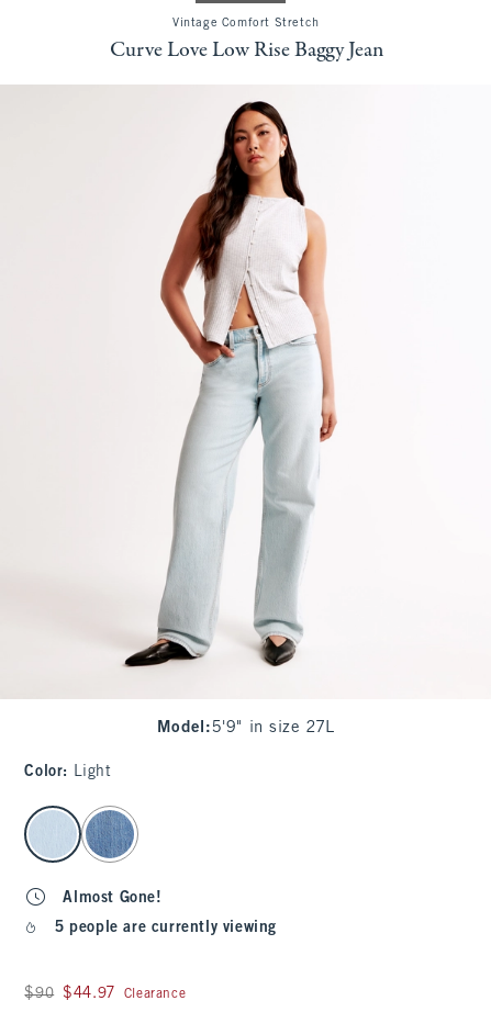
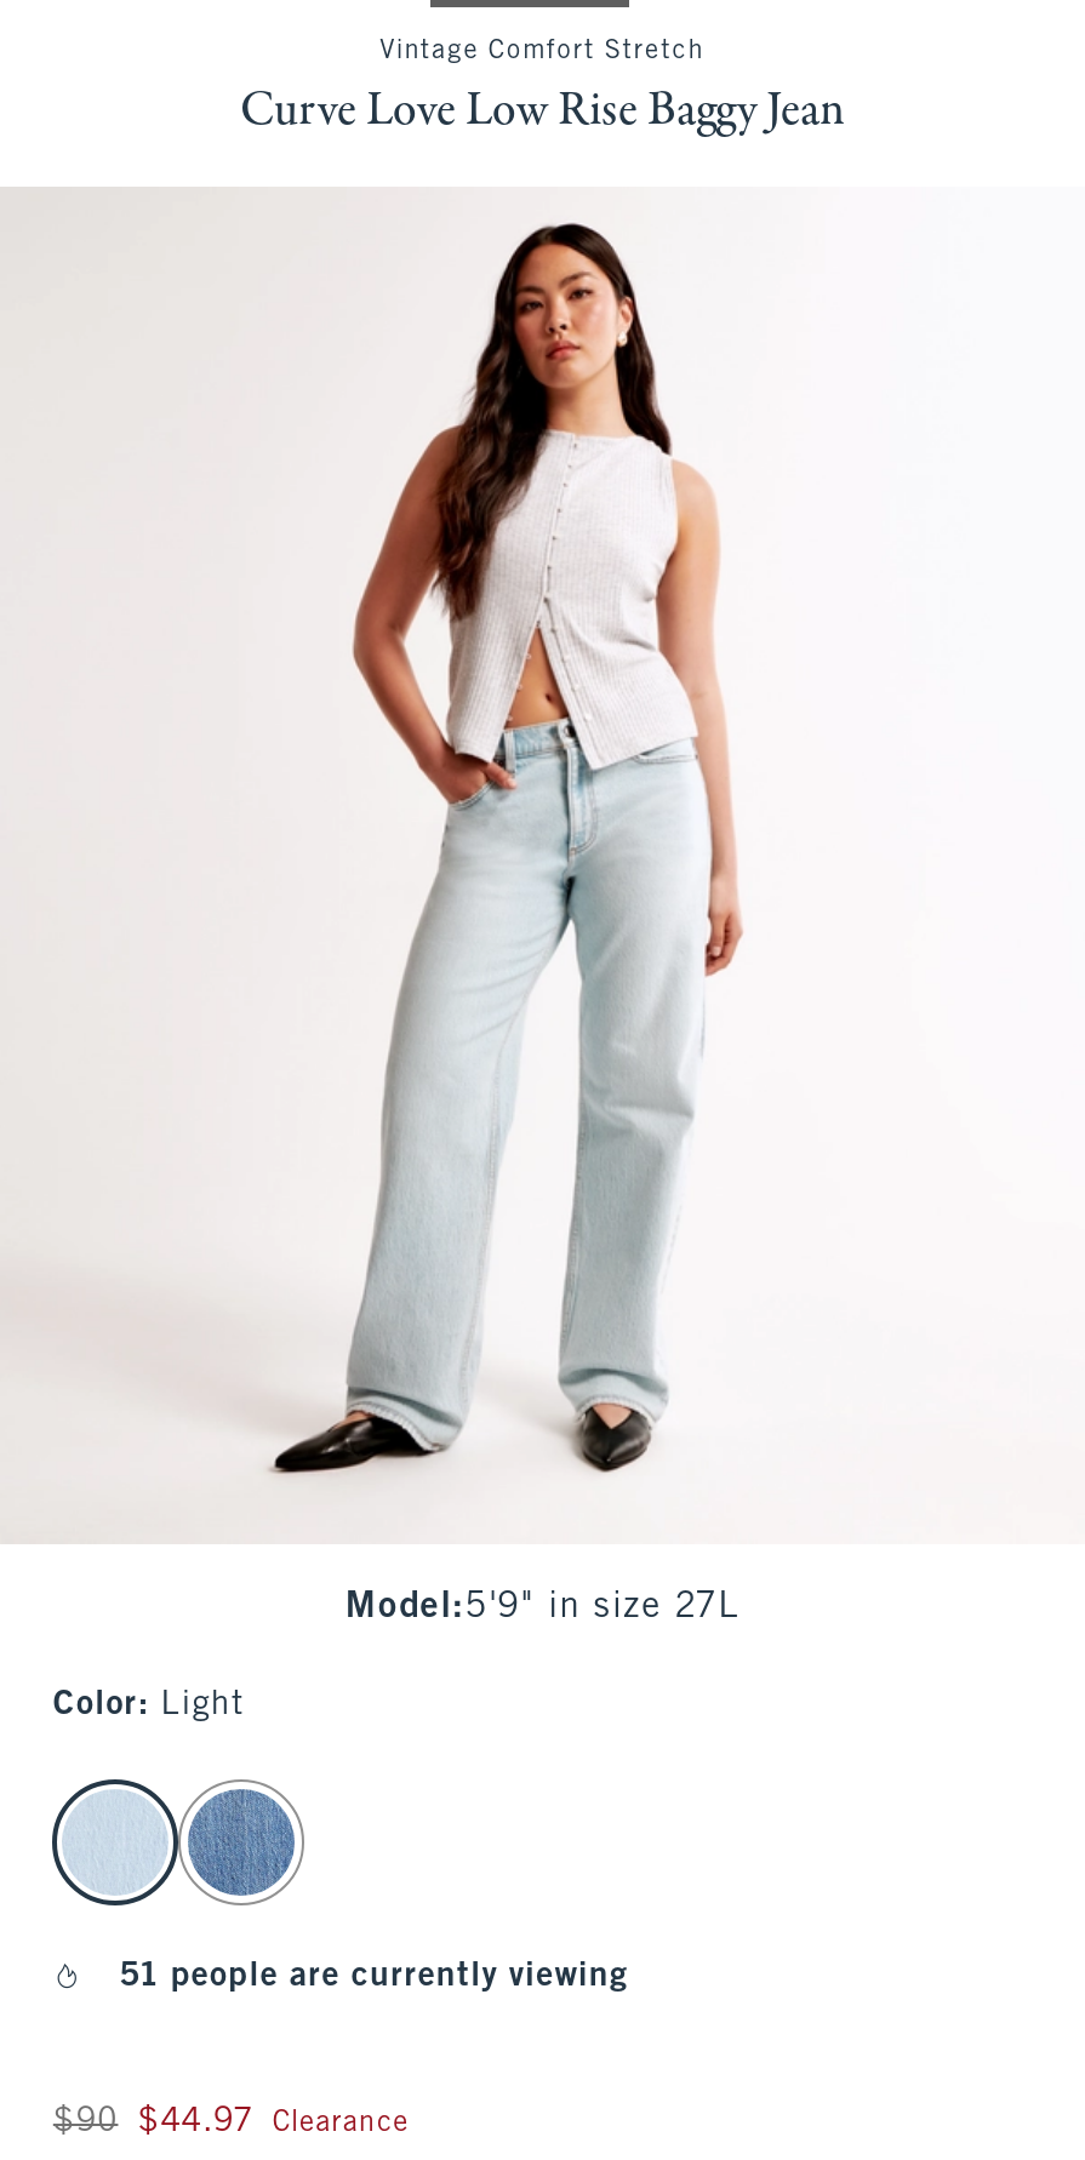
[55,891,277,935] Almost Gone! | 5 people are currently viewing -> [120,1961,628,1993] 51 people are currently viewing

